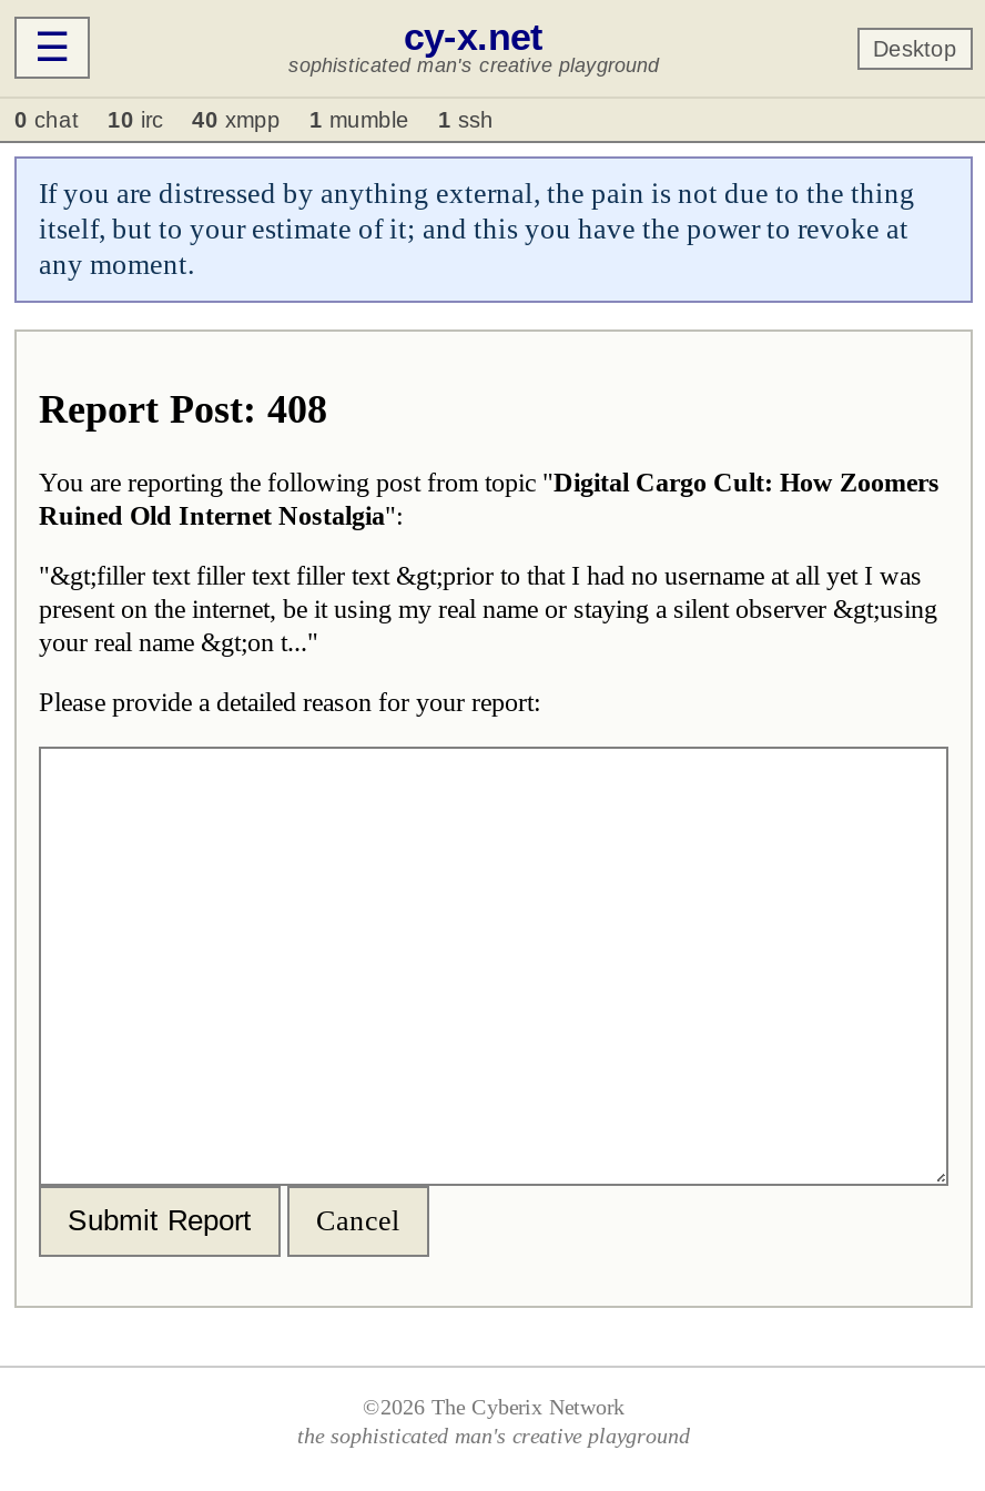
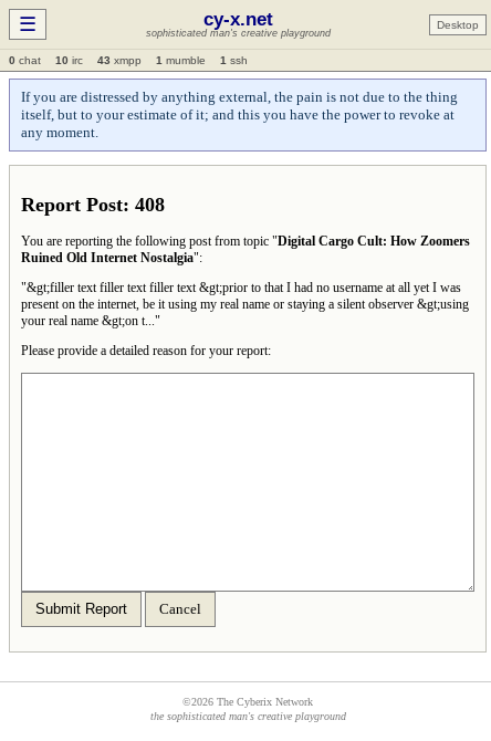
[14,108,494,132] 0 chat 10 irc 40 xmpp 1 mumble 1 ssh -> [9,54,248,66] 0 chat 10 irc 43 xmpp 1 mumble 1 ssh

